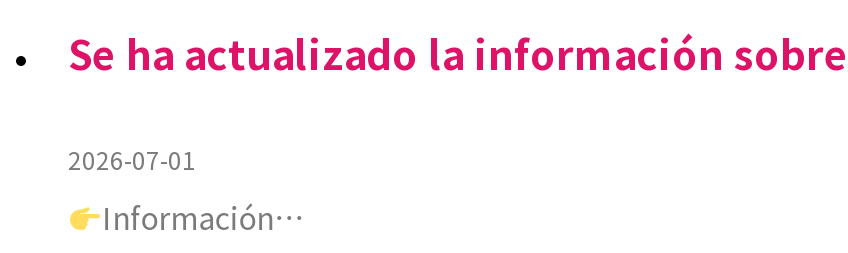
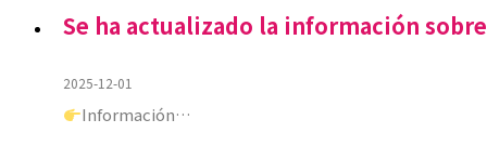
[68,142,196,176] 2026-07-01 -> [63,74,133,92] 2025-12-01

